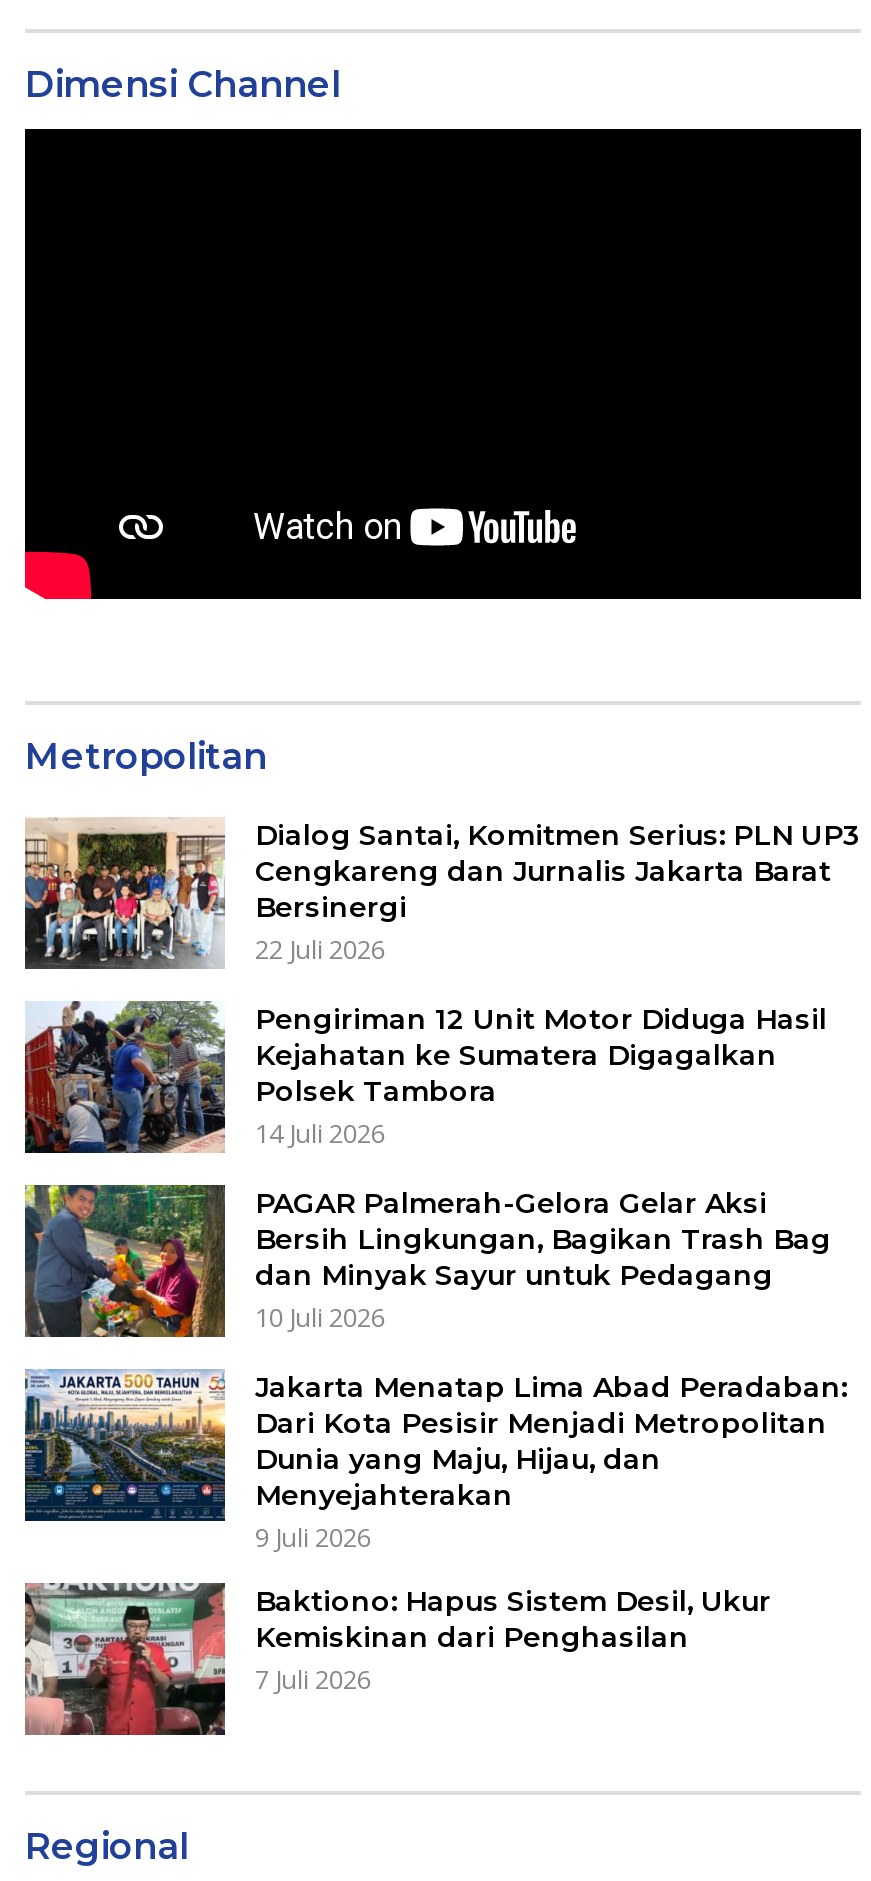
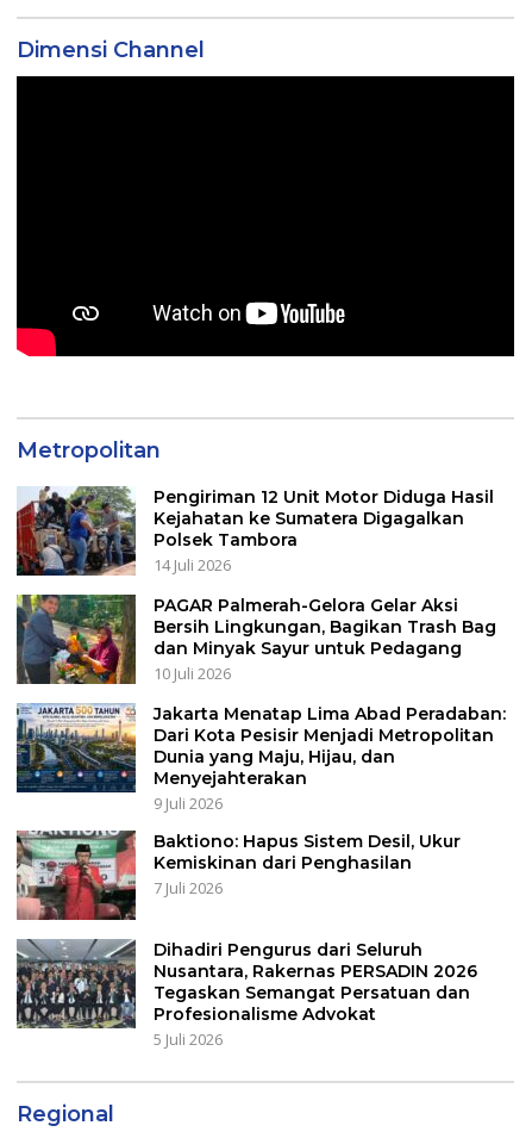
[23,817,861,969] [image] | Dialog Santai, Komitmen Serius: PLN UP3 | Cengkareng dan Jurnalis Jakarta Barat | Bersinergi | 22 Juli 2026 -> none
moved [23,997,847,1698] -> [15,483,506,899]: [image] | Pengiriman 12 Unit Motor Diduga Hasil | Kejahatan ke Sumatera Digagalkan | ... | Kemiskinan dari Penghasilan | 7 Juli 2026
none -> [15,938,477,1050] [image] | Dihadiri Pengurus dari Seluruh | Nusantara, Rakernas PERSADIN 2026 | Tegaskan Semangat Persatuan dan | Profesionalisme Advokat | 5 Juli 2026

